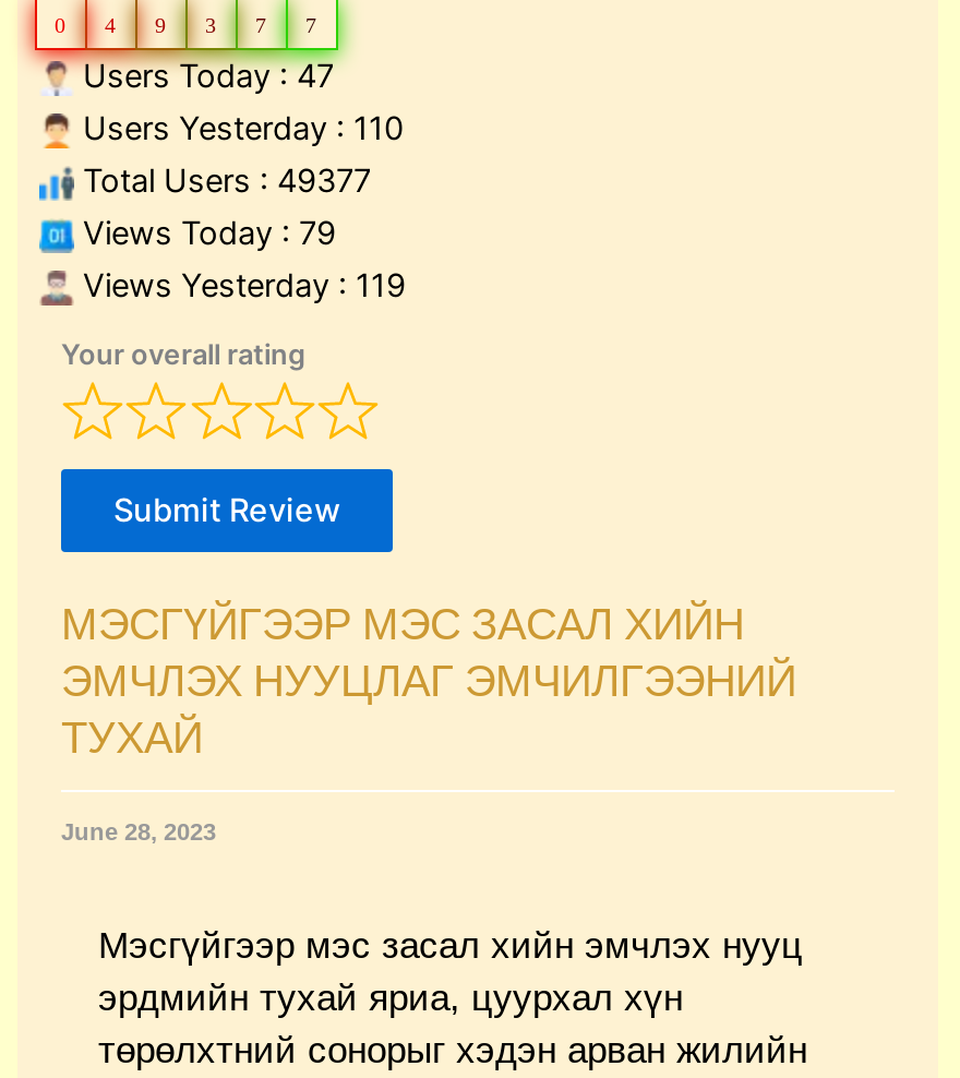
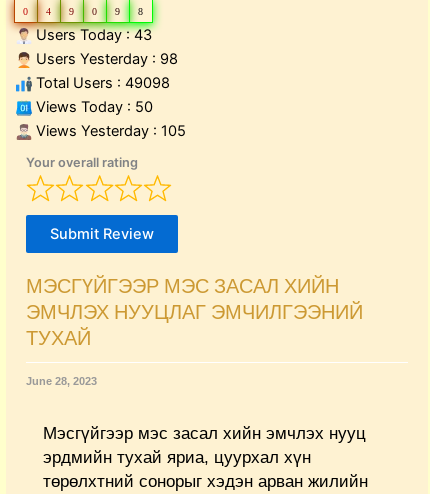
[205,12,216,36] 3 -> [92,6,97,17] 0
[255,12,266,36] 7 -> [115,6,120,17] 9
[305,12,316,36] 7 -> [138,6,143,17] 8
[74,56,334,95] Users Today : 47 -> [32,26,152,44] Users Today : 43
[74,108,404,148] Users Yesterday : 110 -> [32,50,178,68] Users Yesterday : 98
[74,161,371,200] Total Users : 49377 -> [32,74,170,92] Total Users : 49098
[74,213,336,252] Views Today : 79 -> [32,98,153,116] Views Today : 50
[74,265,406,305] Views Yesterday : 119 -> [32,122,186,140] Views Yesterday : 105

